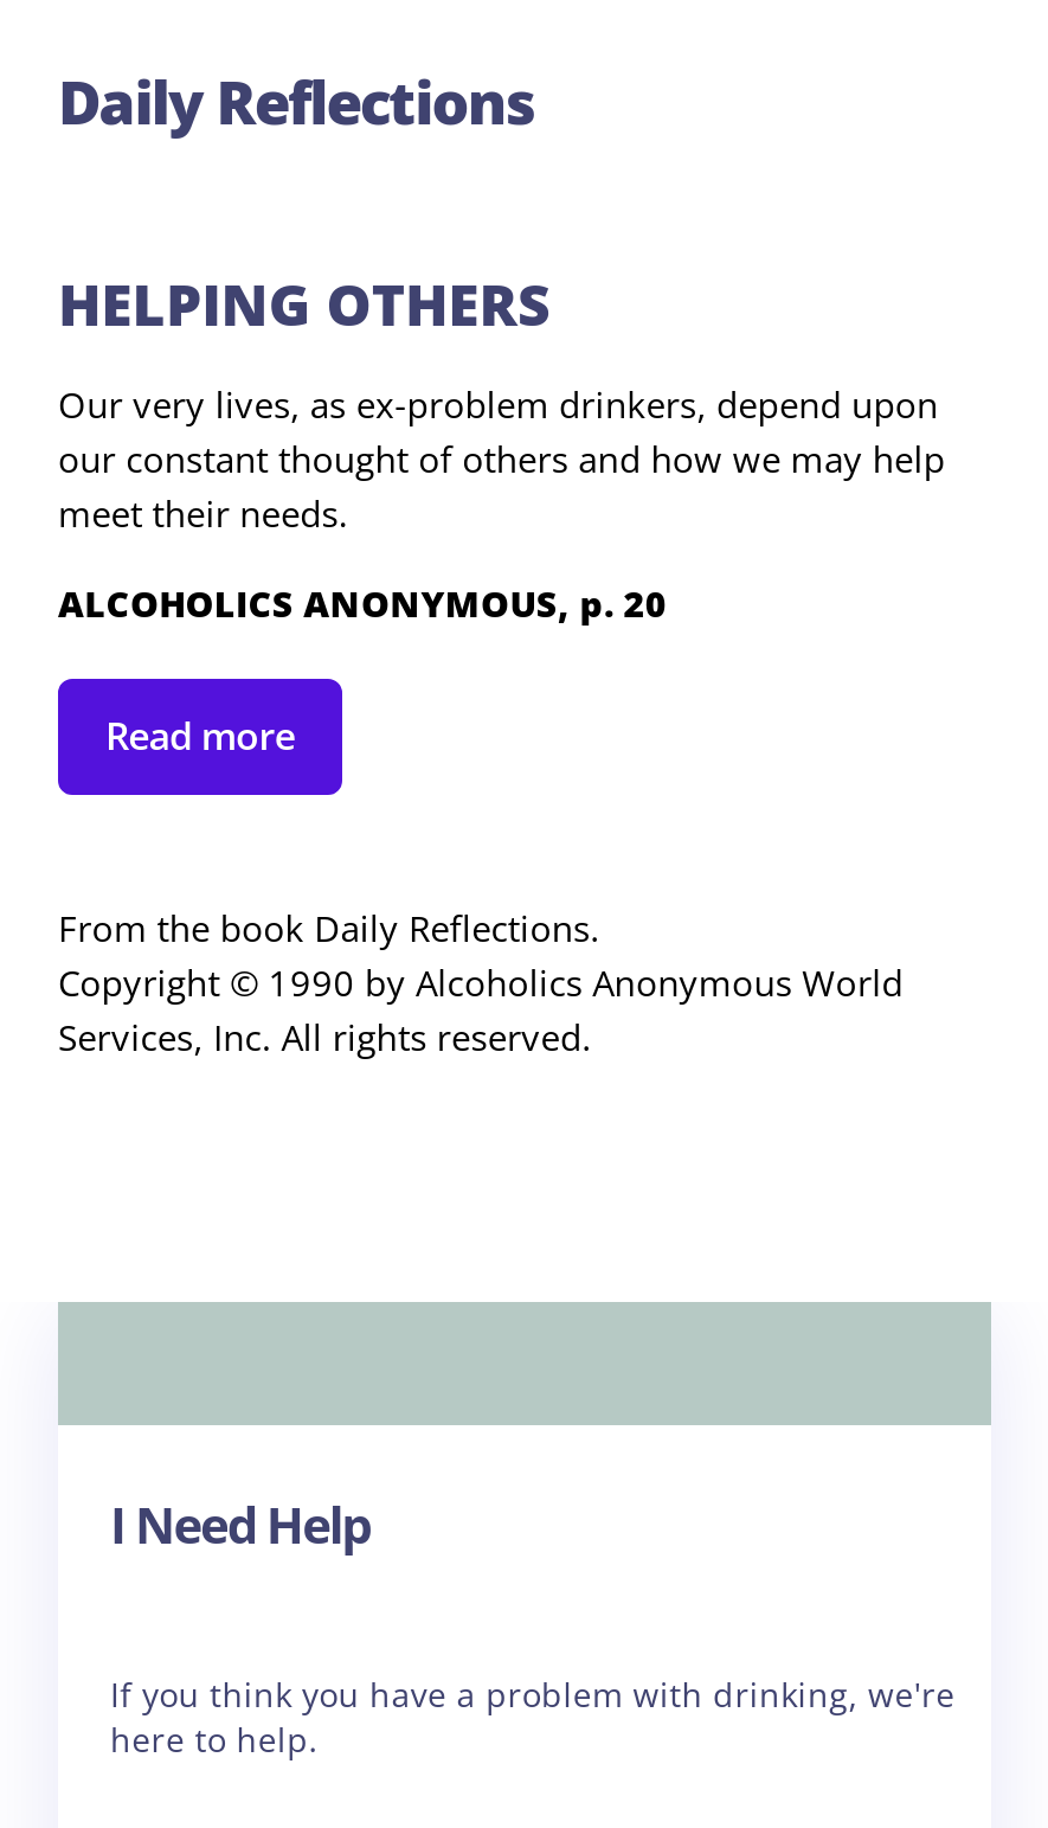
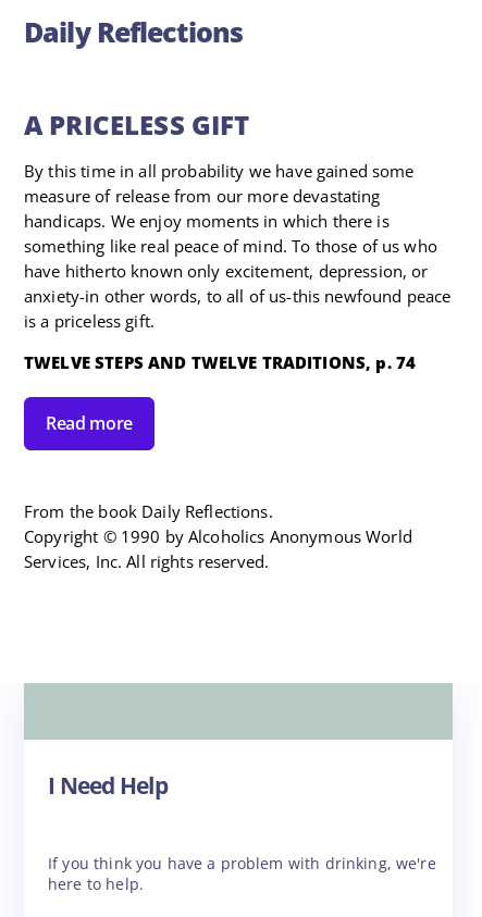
[58,264,551,342] HELPING OTHERS -> [24,106,250,142] A PRICELESS GIFT
[58,380,945,536] Our very lives, as ex-problem drinkers, depend upon | our constant thought of others and how we may help | meet their needs. -> [24,160,451,332] By this time in all probability we have gained some | measure of release from our more devastating | handicaps. We enjoy moments in which there is | something like real peace of mind. To those of us who | have hitherto known only excitement, depression, or | anxiety-in other words, to all of us-this newfound peace | is a priceless gift.
[58,579,667,626] ALCOHOLICS ANONYMOUS, p. 20 -> [24,351,416,373] TWELVE STEPS AND TWELVE TRADITIONS, p. 74

